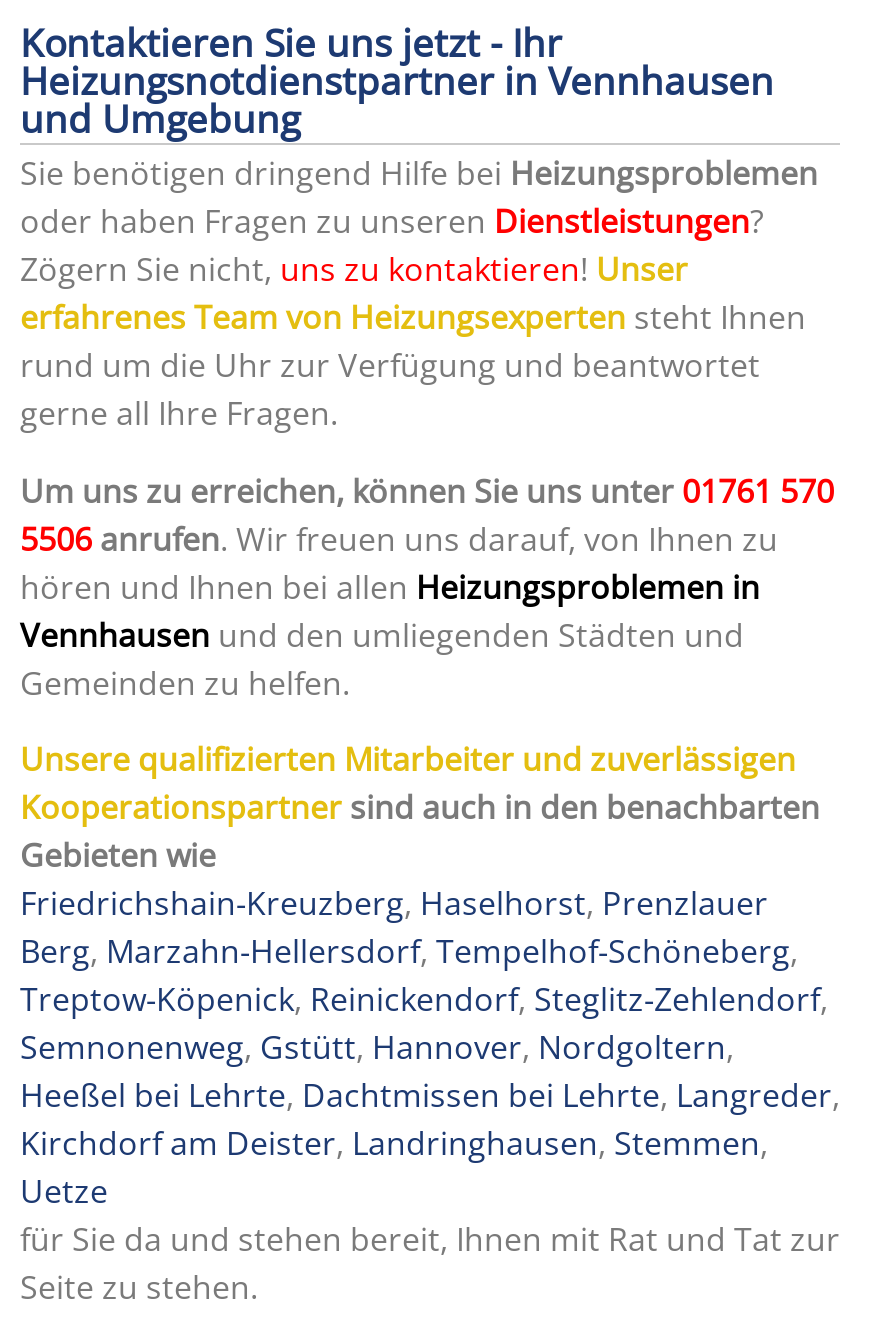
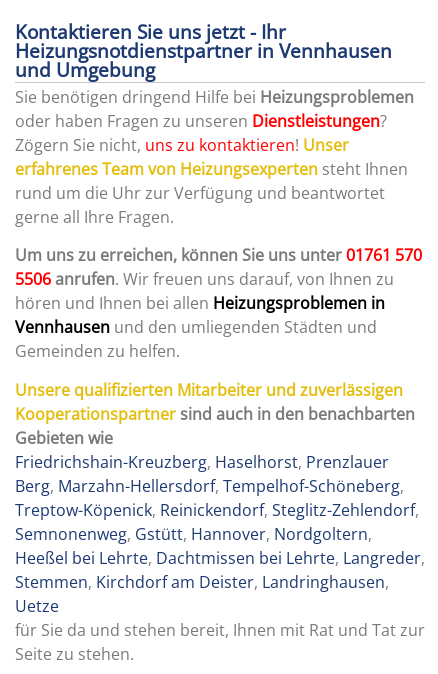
[20,1122,768,1166] Kirchdorf am Deister, Landringhausen, Stemmen, -> [15,571,389,593] Stemmen, Kirchdorf am Deister, Landringhausen,

